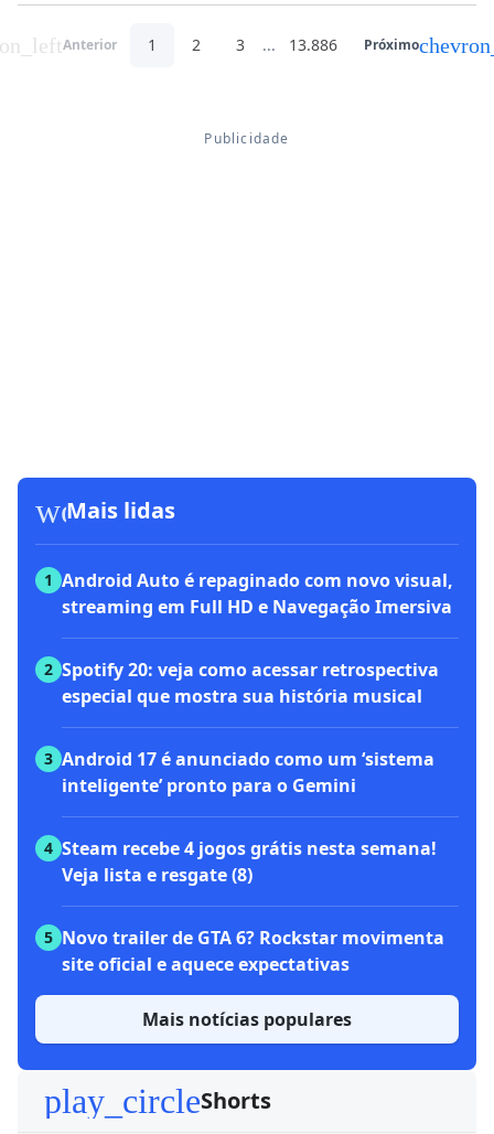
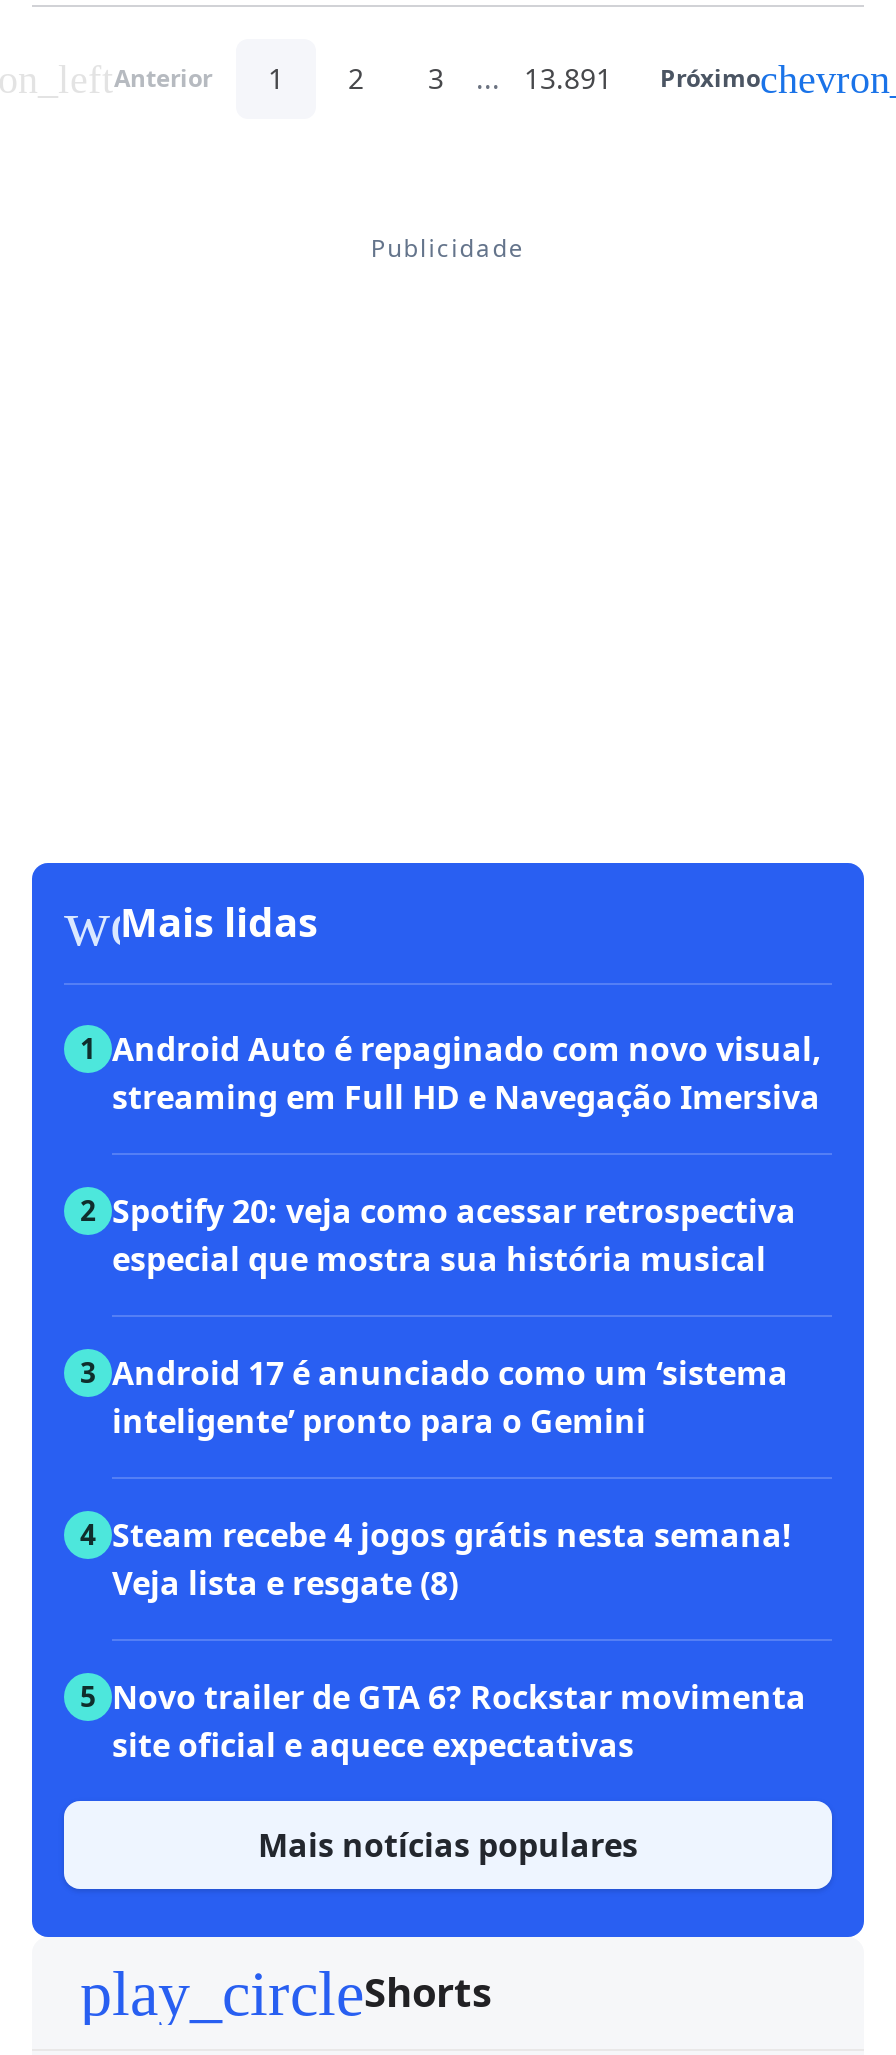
[289,34,337,55] 13.886 -> [524,59,612,97] 13.891

